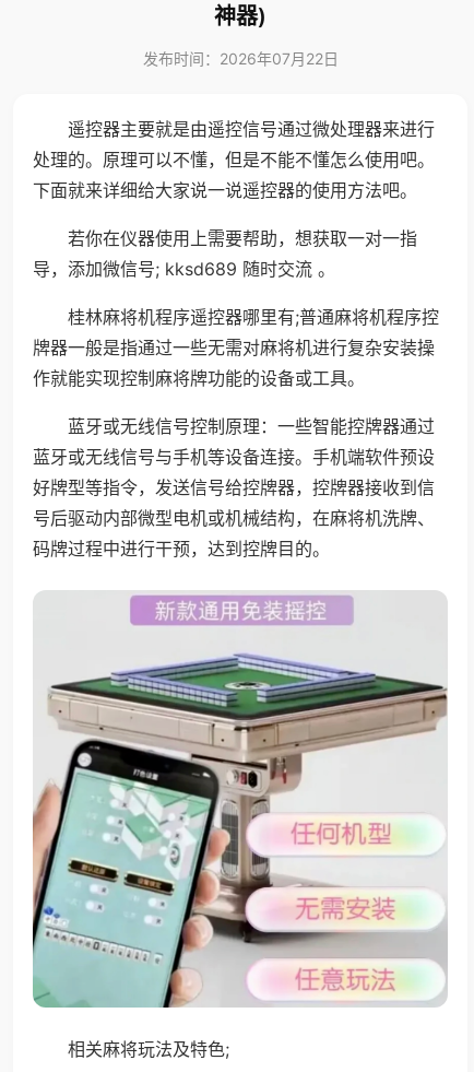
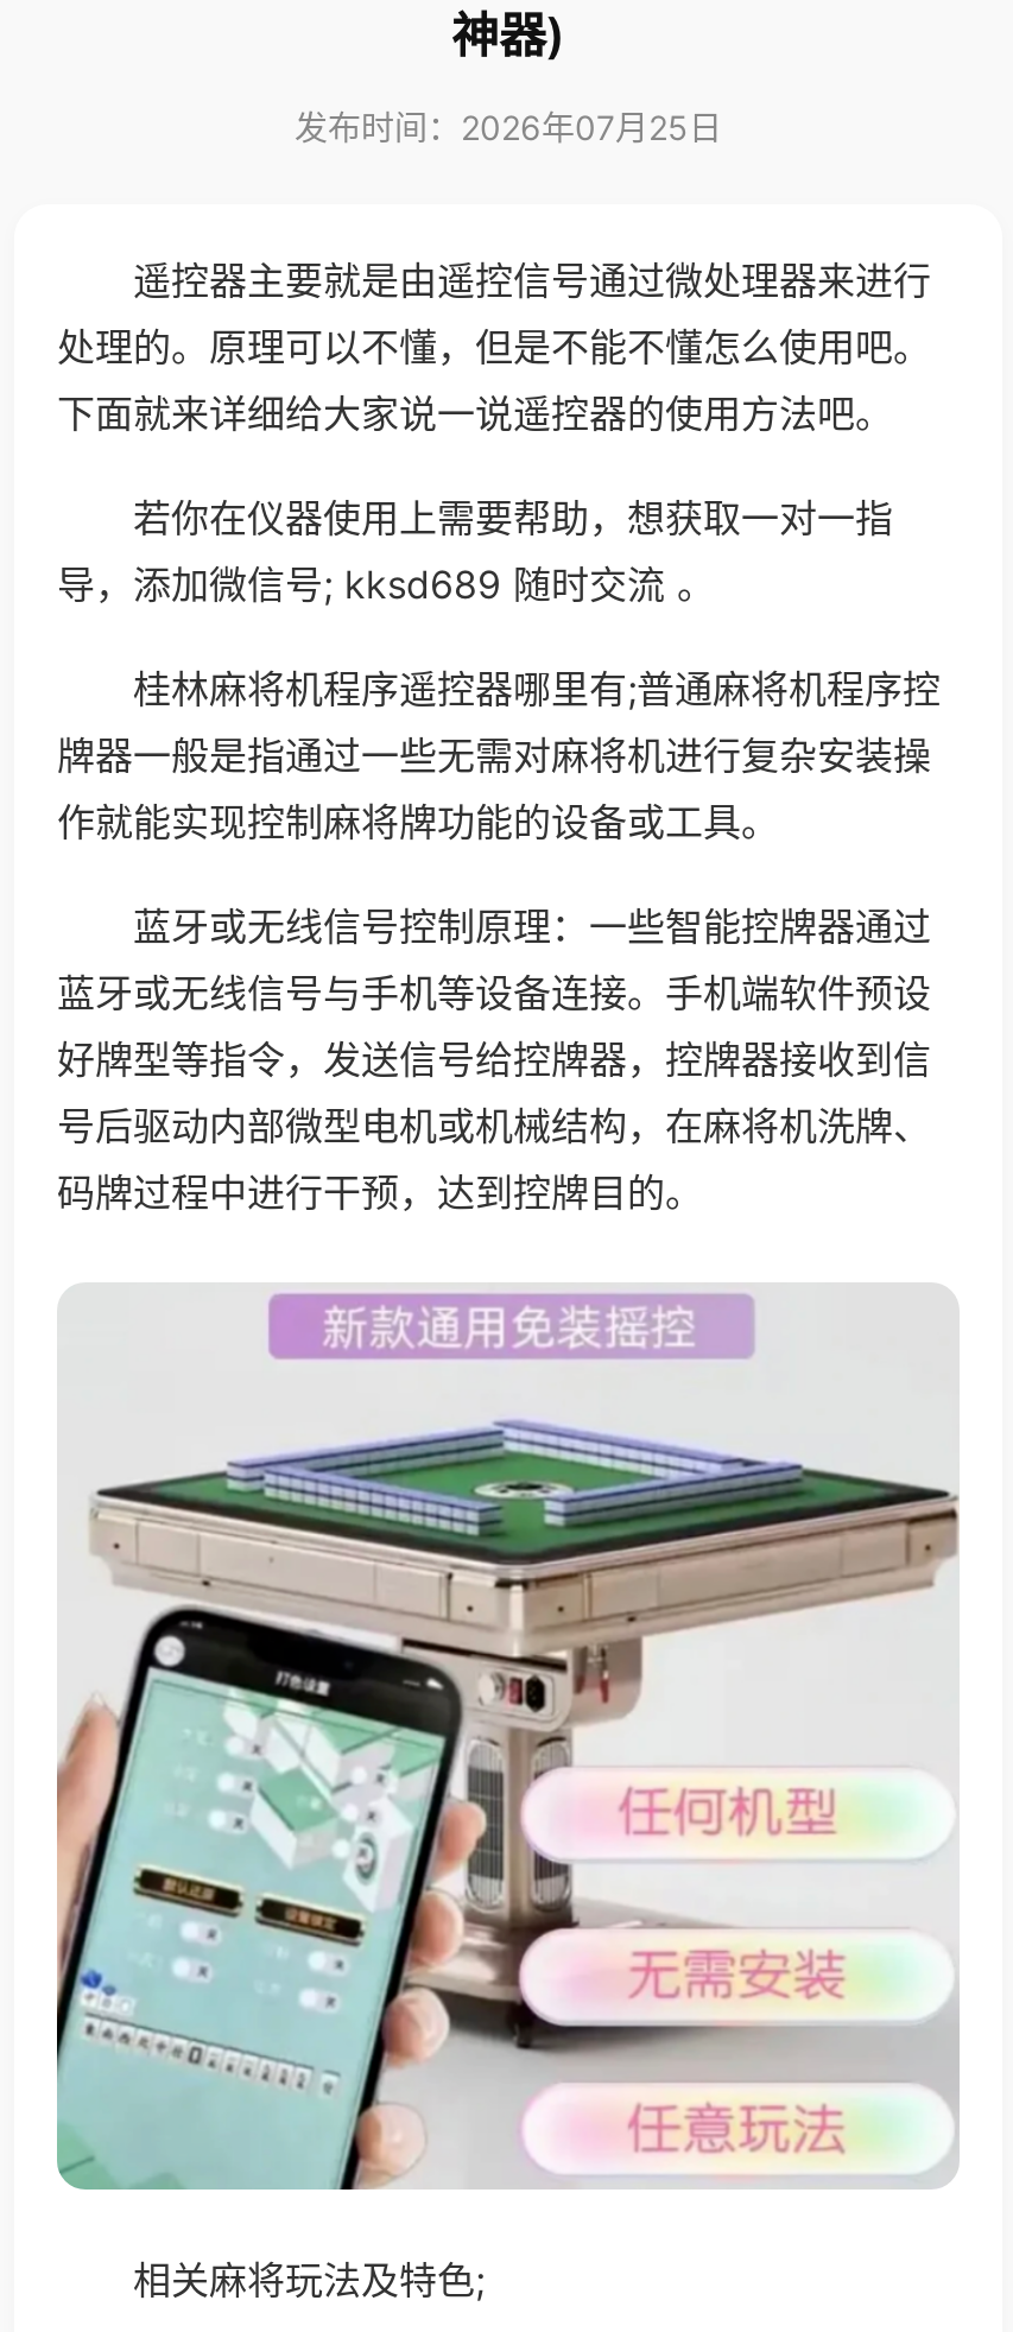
[143,49,338,68] 发布时间：2026年07月22日 -> [295,107,722,147] 发布时间：2026年07月25日

